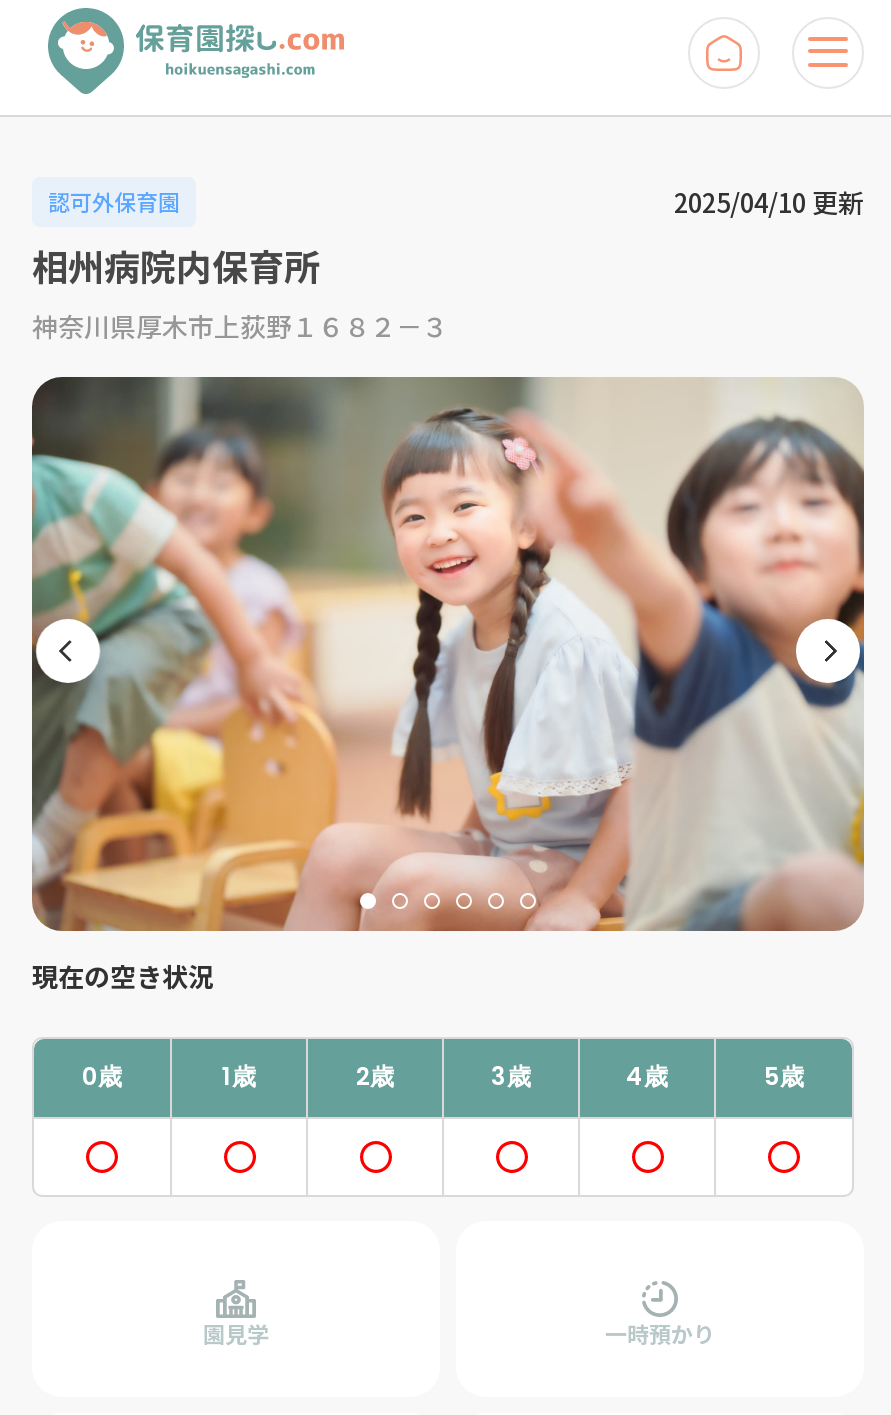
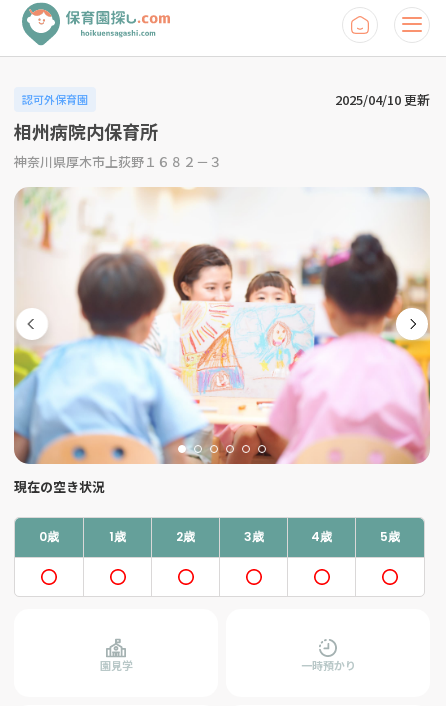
[30,375,866,933] [image] -> [13,187,431,465] [image]

